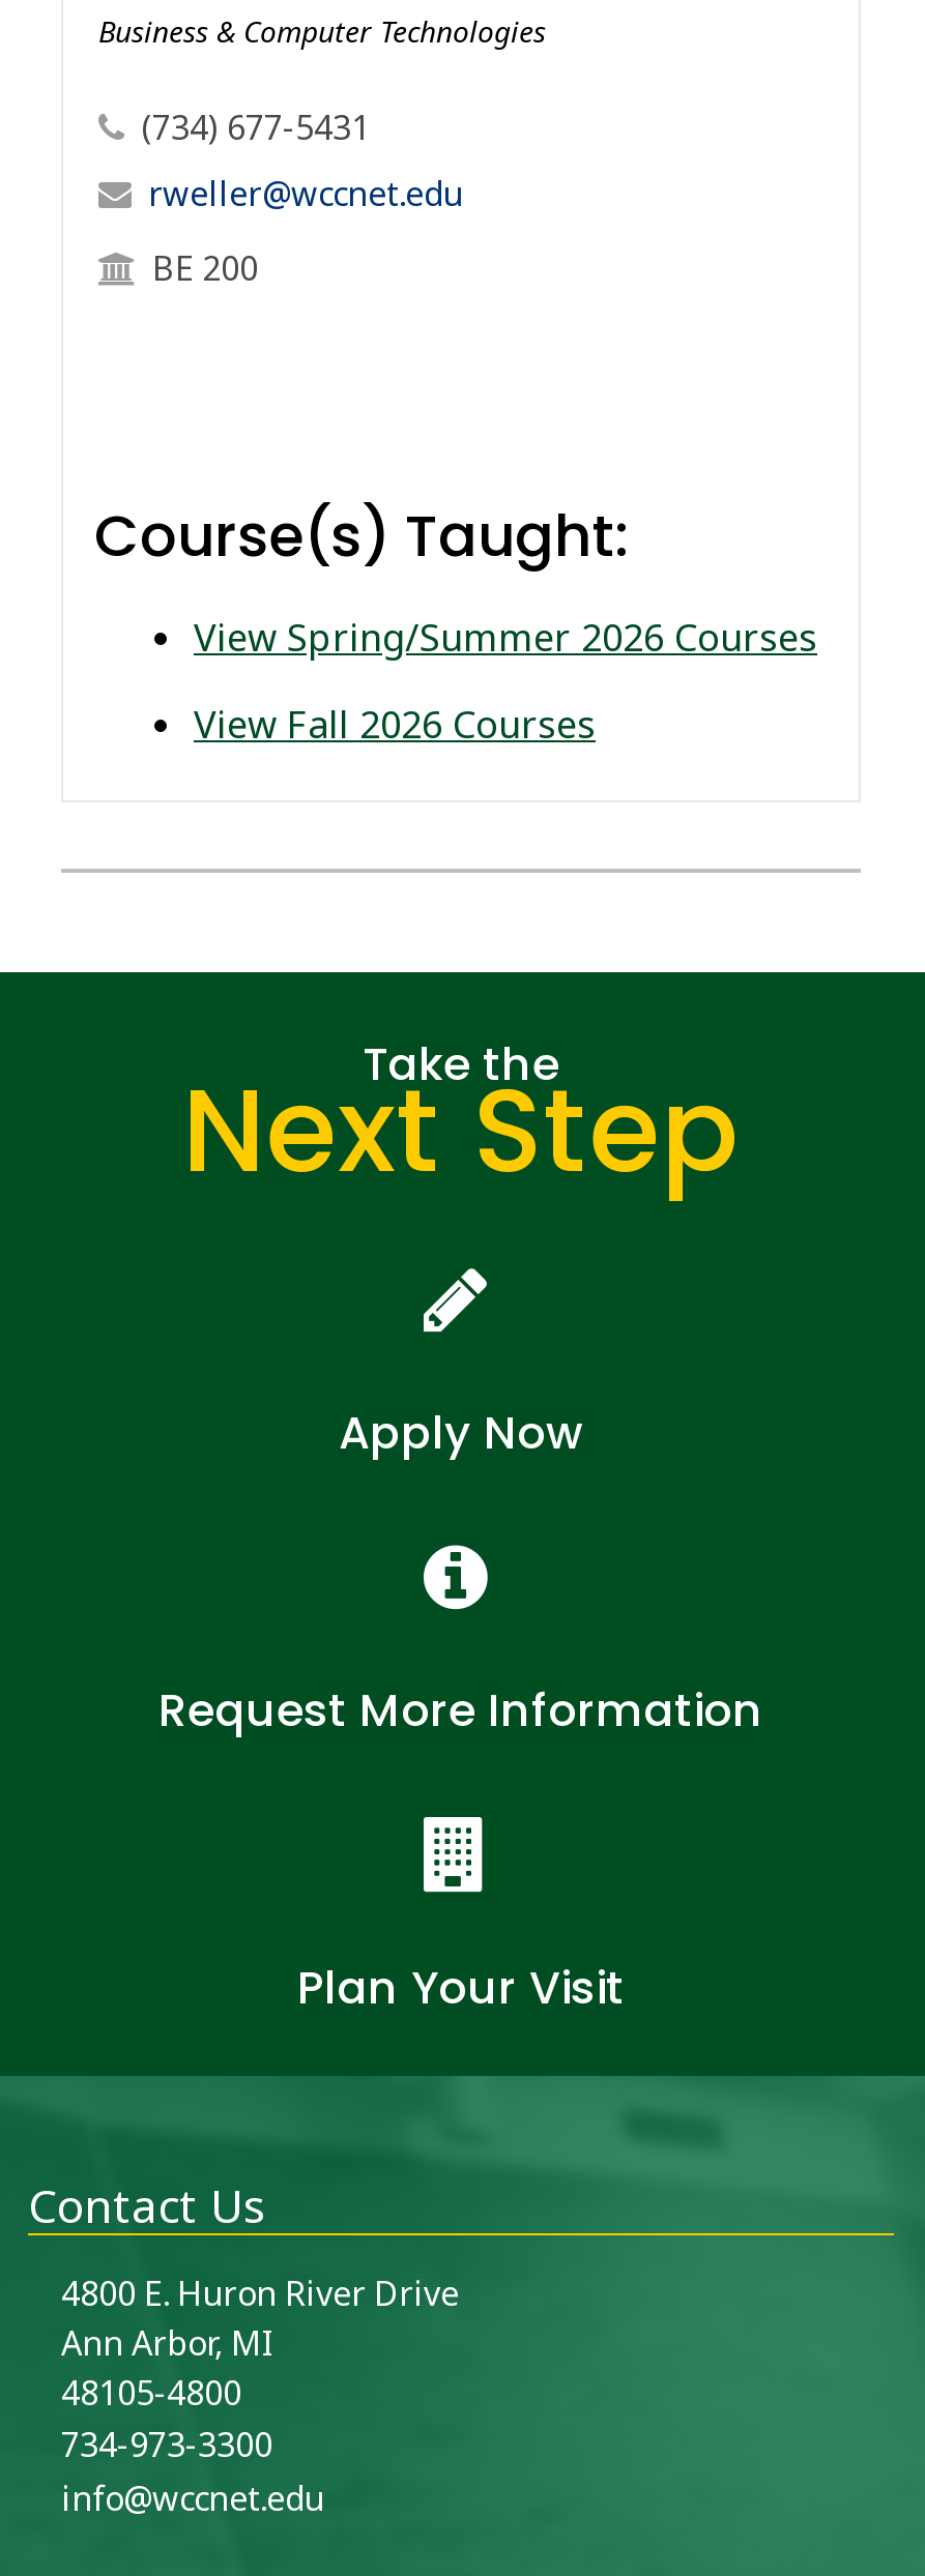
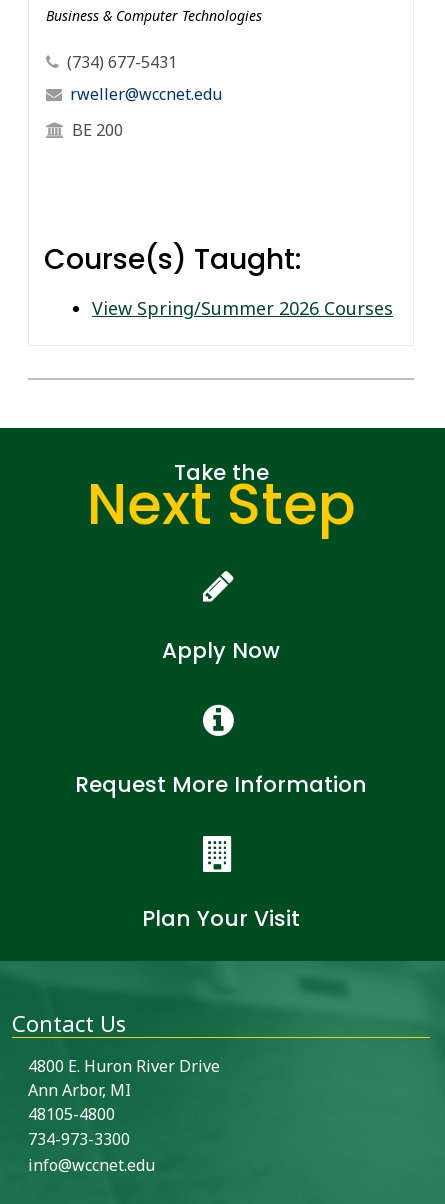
[194,699,596,749] View Fall 2026 Courses -> none

